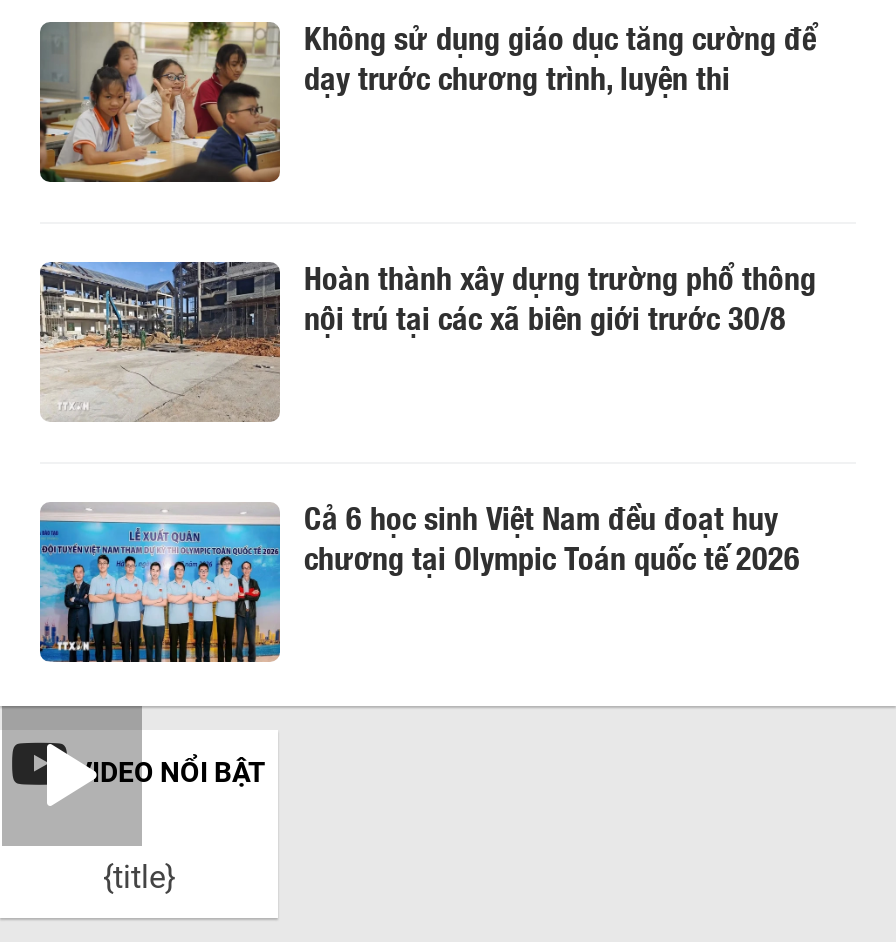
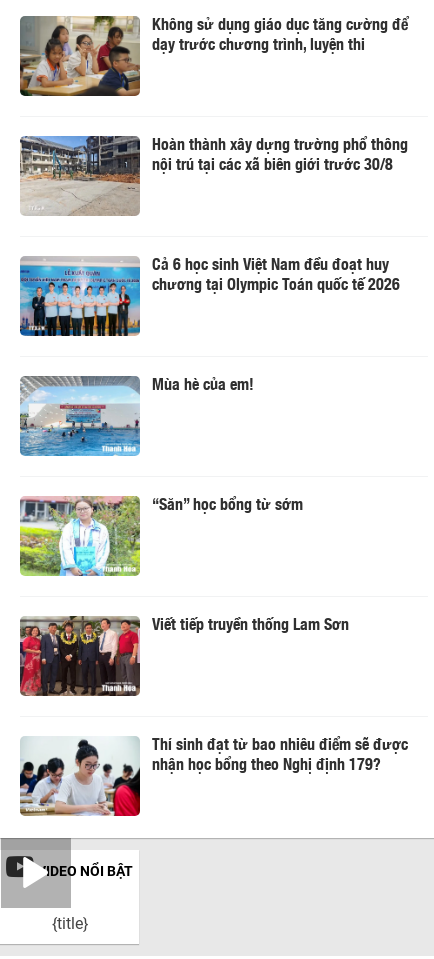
none -> [19,371,254,457] [image] | Mùa hè của em!
none -> [19,491,303,577] [image] | “Săn” học bổng từ sớm
none -> [19,611,349,696] [image] | Viết tiếp truyền thống Lam Sơn
none -> [19,731,408,817] [image] | Thí sinh đạt từ bao nhiêu điểm sẽ được | nhận học bổng theo Nghị định 179?

